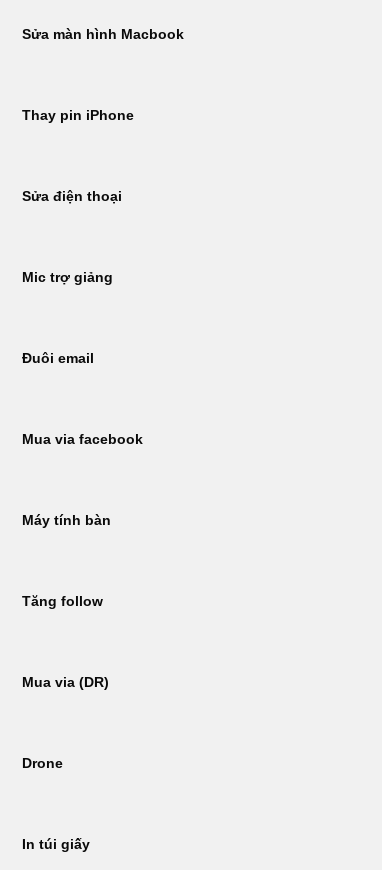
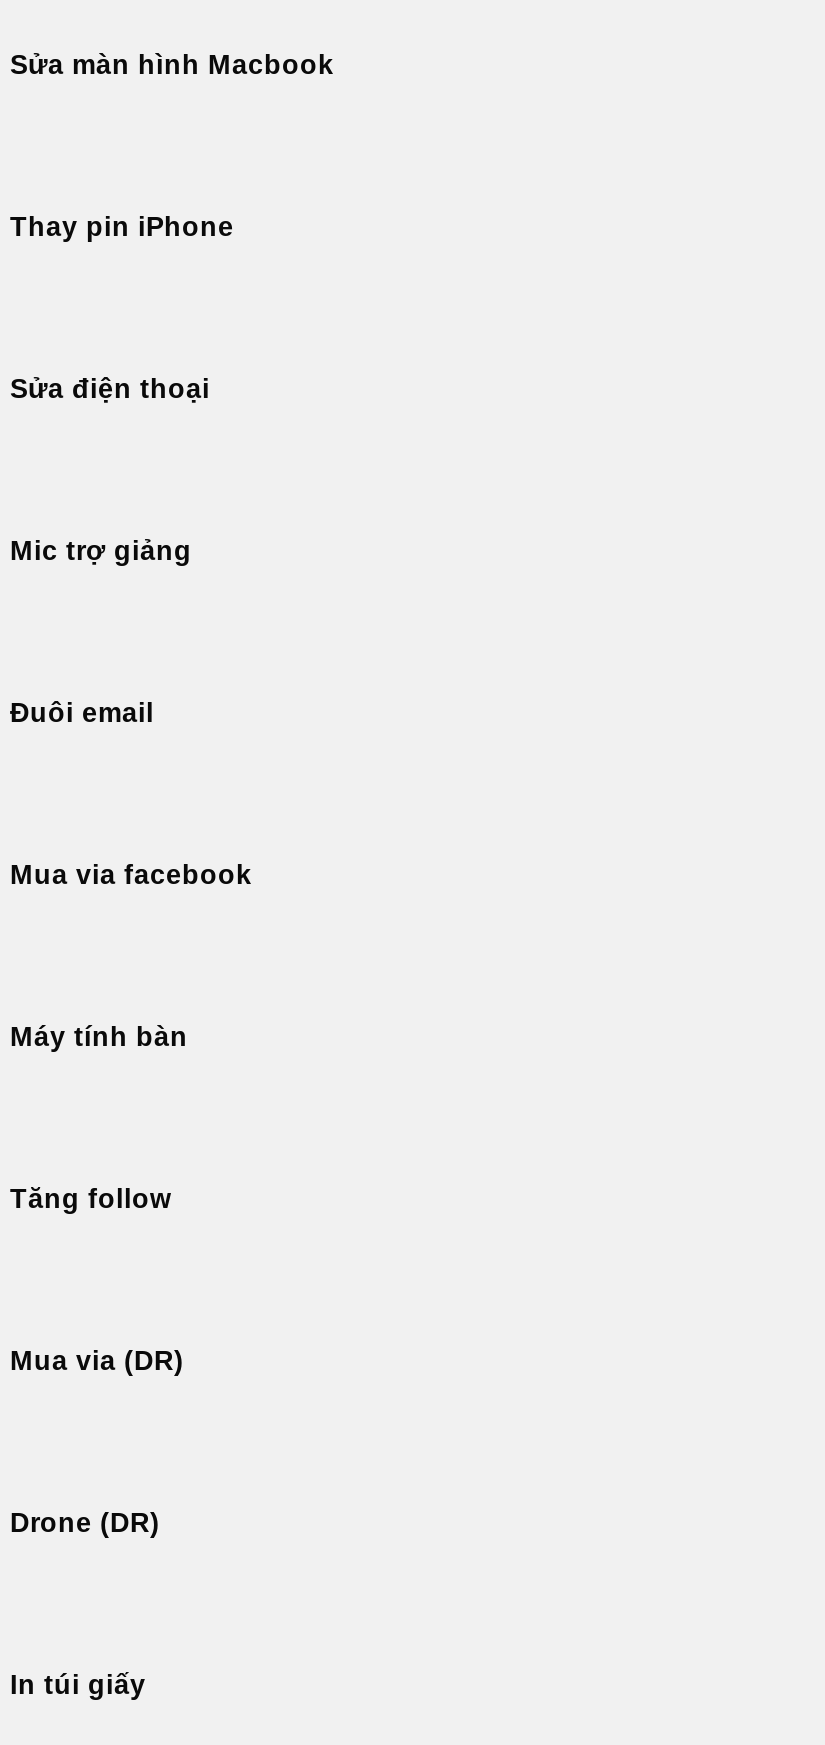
[22,756,63,771] Drone -> [10,1508,160,1538] Drone (DR)

